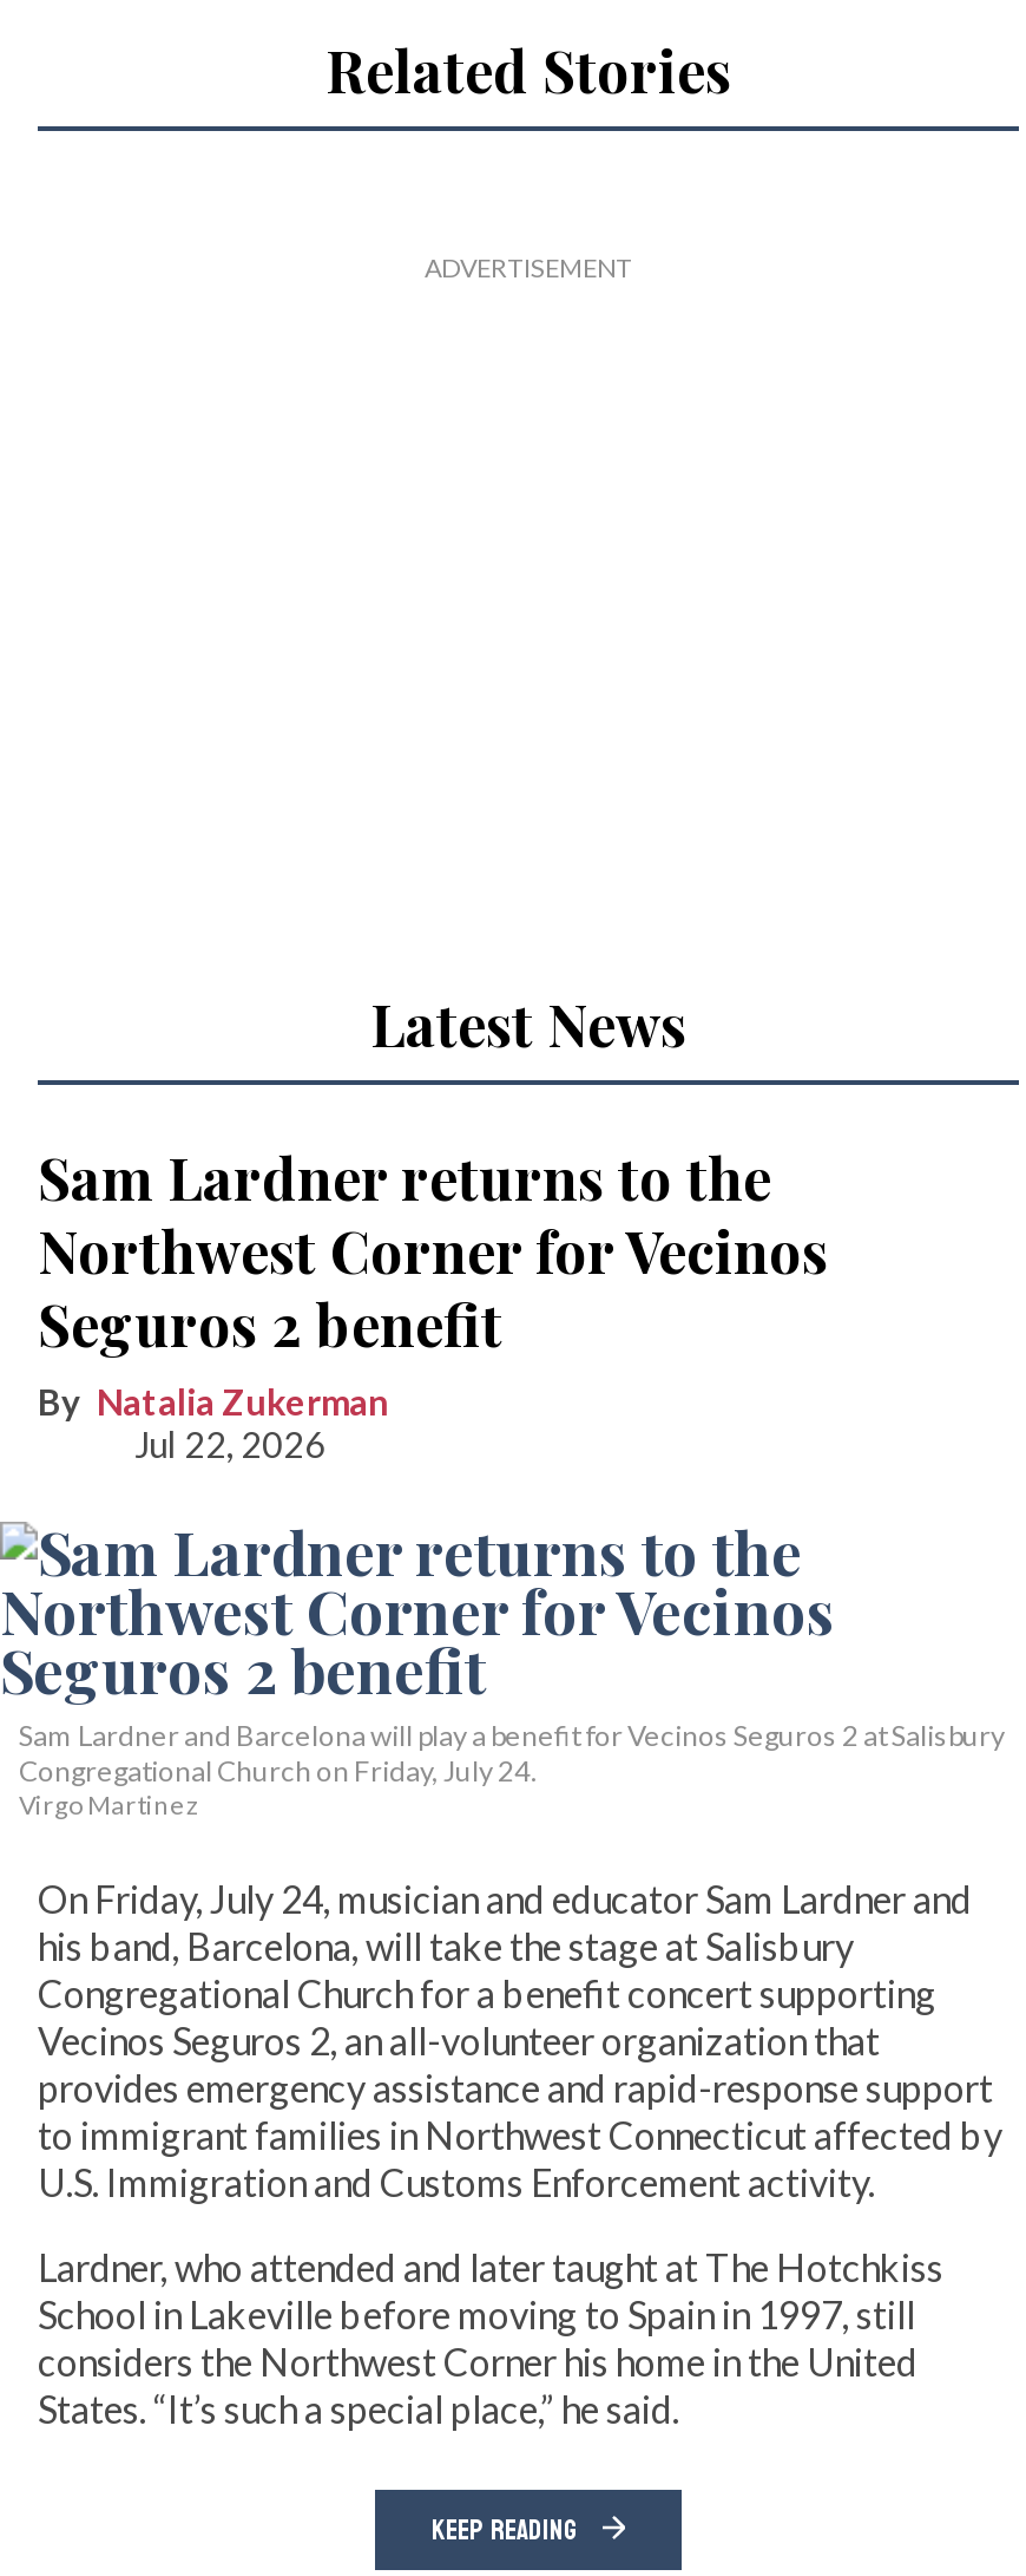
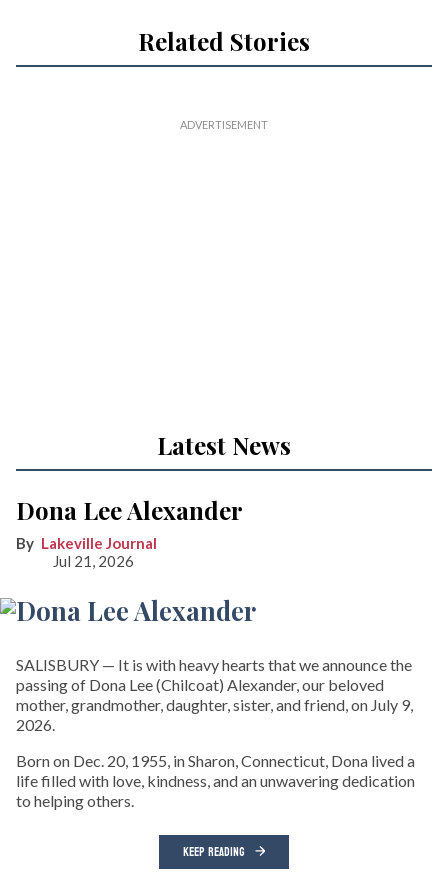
[38,1139,828,1465] Sam Lardner returns to the | Northwest Corner for Vecinos | Seguros 2 benefit | Natalia Zukerman | Jul 22, 2026 -> [16,494,243,570] Dona Lee Alexander | Lakeville Journal | Jul 21, 2026
[19,1718,1005,2431] Sam Lardner and Barcelona will play a benefit for Vecinos Seguros 2 at Salisbury | Congregational Church on Friday, July 24. | Virgo Martinez | On Friday, July 24, musician and educator Sam Lardner and | his band, Barcelona, will take the stage at Salisbury | Congregational Church for a benefit concert supporting | Vecinos Seguros 2, an all-volunteer organization that | provides emergency assistance and rapid-response support | to immigrant families in Northwest Connecticut affected by | U.S. Immigration and Customs Enforcement activity. | Lardner, who attended and later taught at The Hotchkiss | School in Lakeville before moving to Spain in 1997, still | considers the Northwest Corner his home in the United | States. “It’s such a special place,” he said. -> [16,655,415,810] SALISBURY — It is with heavy hearts that we announce the | passing of Dona Lee (Chilcoat) Alexander, our beloved | mother, grandmother, daughter, sister, and friend, on July 9, | 2026. | Born on Dec. 20, 1955, in Sharon, Connecticut, Dona lived a | life filled with love, kindness, and an unwavering dedication | to helping others.

